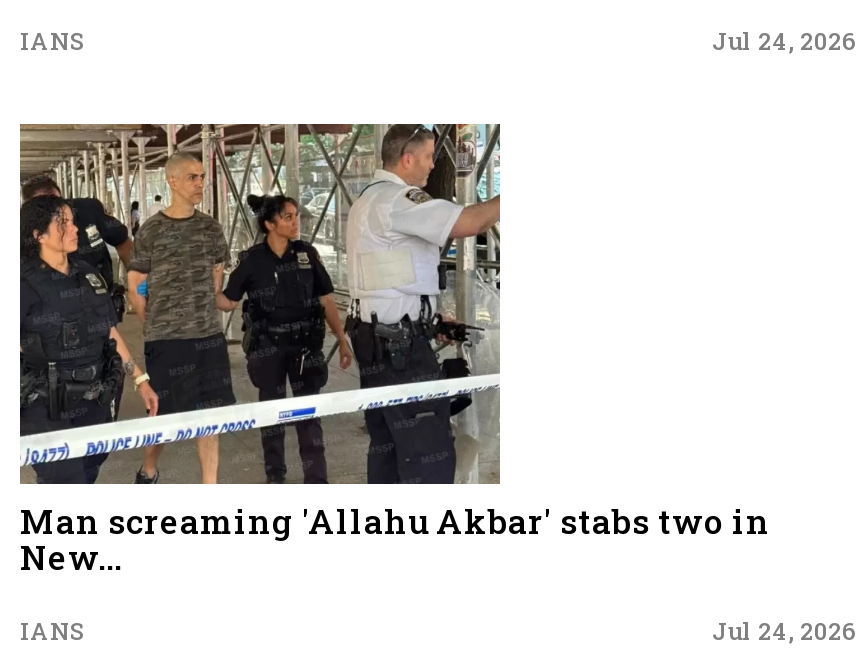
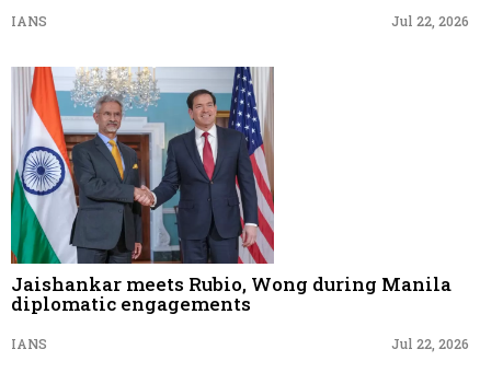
[712,25,856,57] Jul 24, 2026 -> [391,12,469,30] Jul 22, 2026
[18,122,770,581] [image] | Man screaming 'Allahu Akbar' stabs two in | New... -> [10,66,452,317] [image] | Jaishankar meets Rubio, Wong during Manila | diplomatic engagements
[712,615,856,647] Jul 24, 2026 -> [391,335,469,353] Jul 22, 2026

